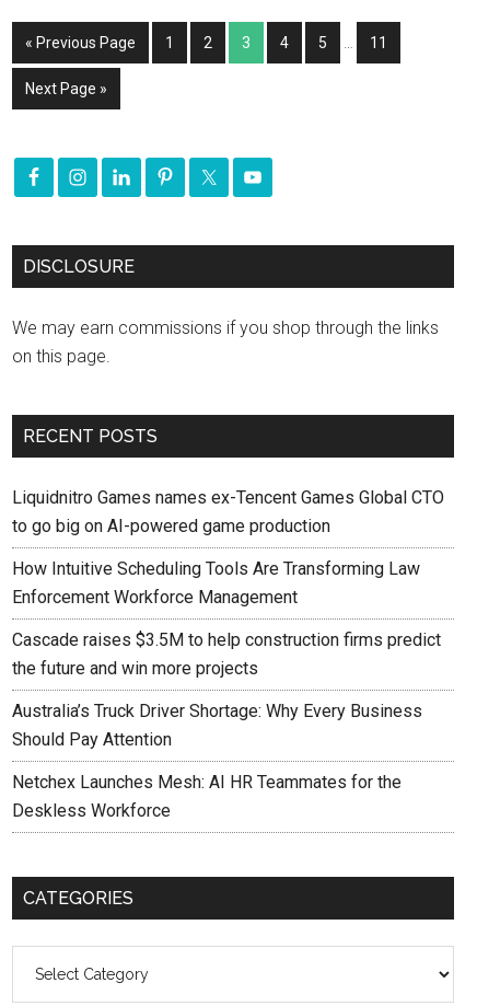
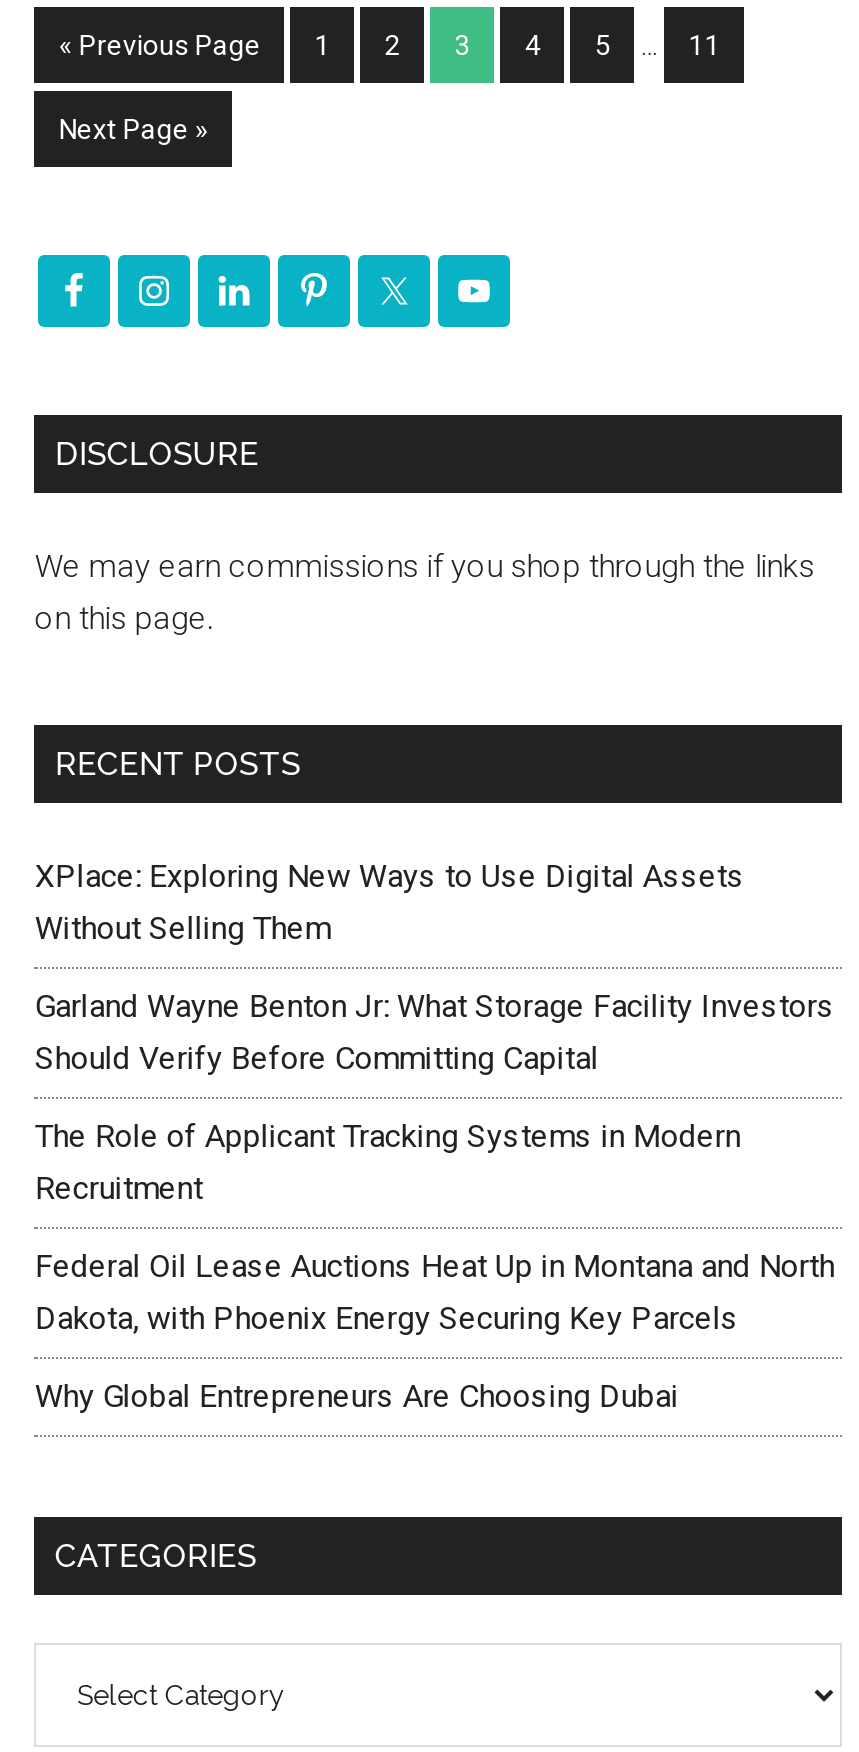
[12,487,445,536] Liquidnitro Games names ex-Tencent Games Global CTO | to go big on AI-powered game production -> [35,856,745,946] XPlace: Exploring New Ways to Use Digital Assets | Without Selling Them
[12,558,421,607] How Intuitive Scheduling Tools Are Transforming Law | Enforcement Workforce Management -> [35,986,835,1076] Garland Wayne Benton Jr: What Storage Facility Investors | Should Verify Before Committing Capital
[12,629,441,678] Cascade raises $3.5M to help construction firms predict | the future and win more projects -> [35,1116,741,1206] The Role of Applicant Tracking Systems in Modern | Recruitment
[12,700,423,750] Australia’s Truck Driver Shortage: Why Every Business | Should Pay Attention -> [35,1246,835,1336] Federal Oil Lease Auctions Heat Up in Montana and North | Dakota, with Phoenix Energy Securing Key Parcels
[12,771,402,821] Netchex Launches Mesh: AI HR Teammates for the | Deskless Workforce -> [35,1376,679,1414] Why Global Entrepreneurs Are Choosing Dubai

